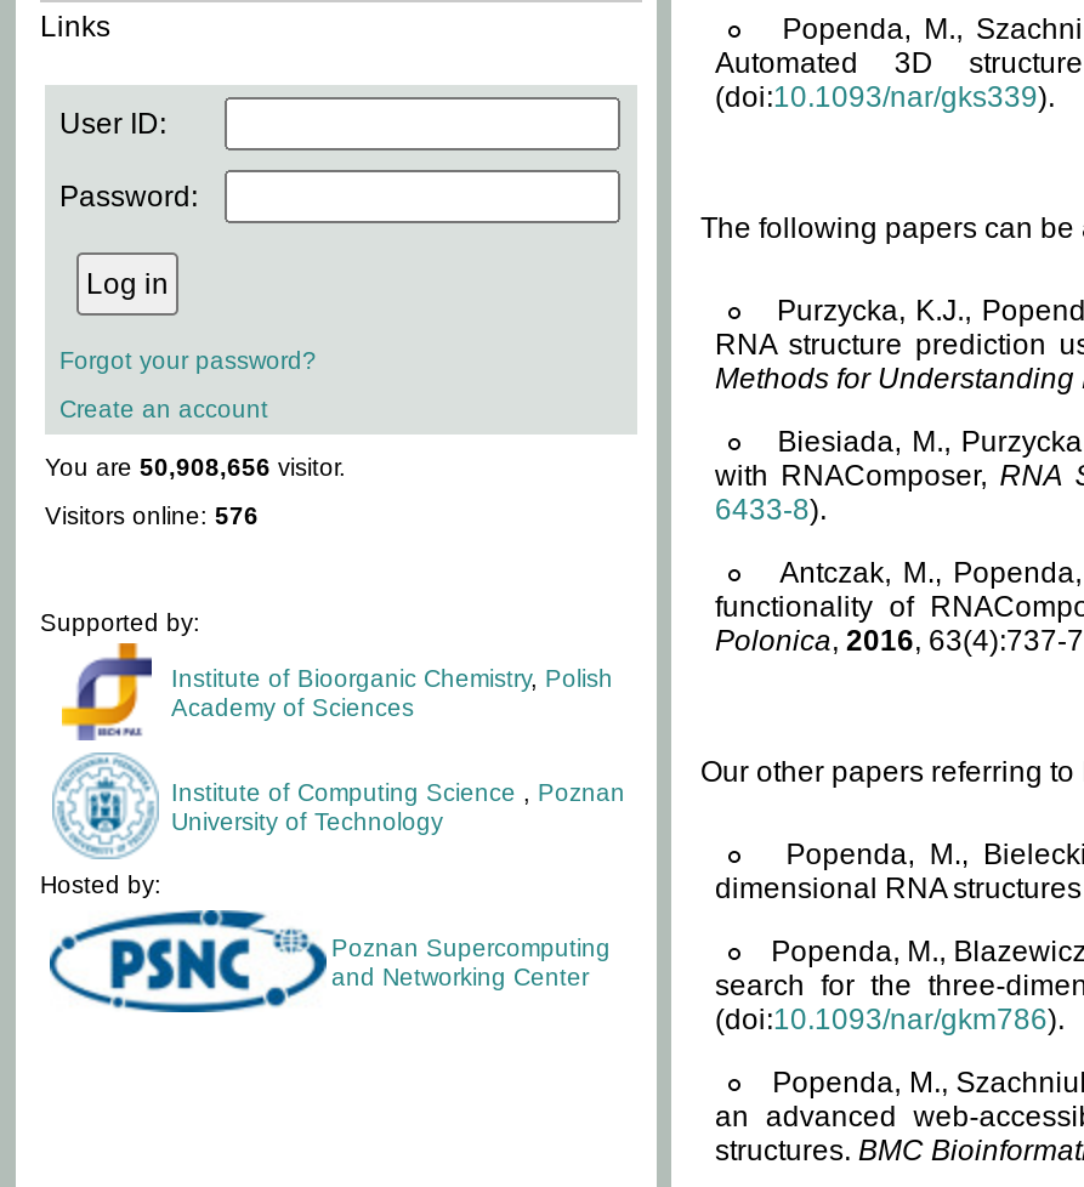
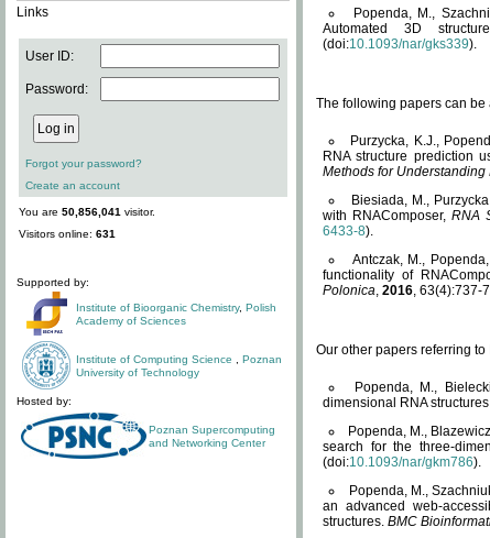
[45,454,346,481] You are 50,908,656 visitor. -> [19,206,155,218] You are 50,856,041 visitor.
[45,502,259,529] Visitors online: 576 -> [19,228,116,240] Visitors online: 631

